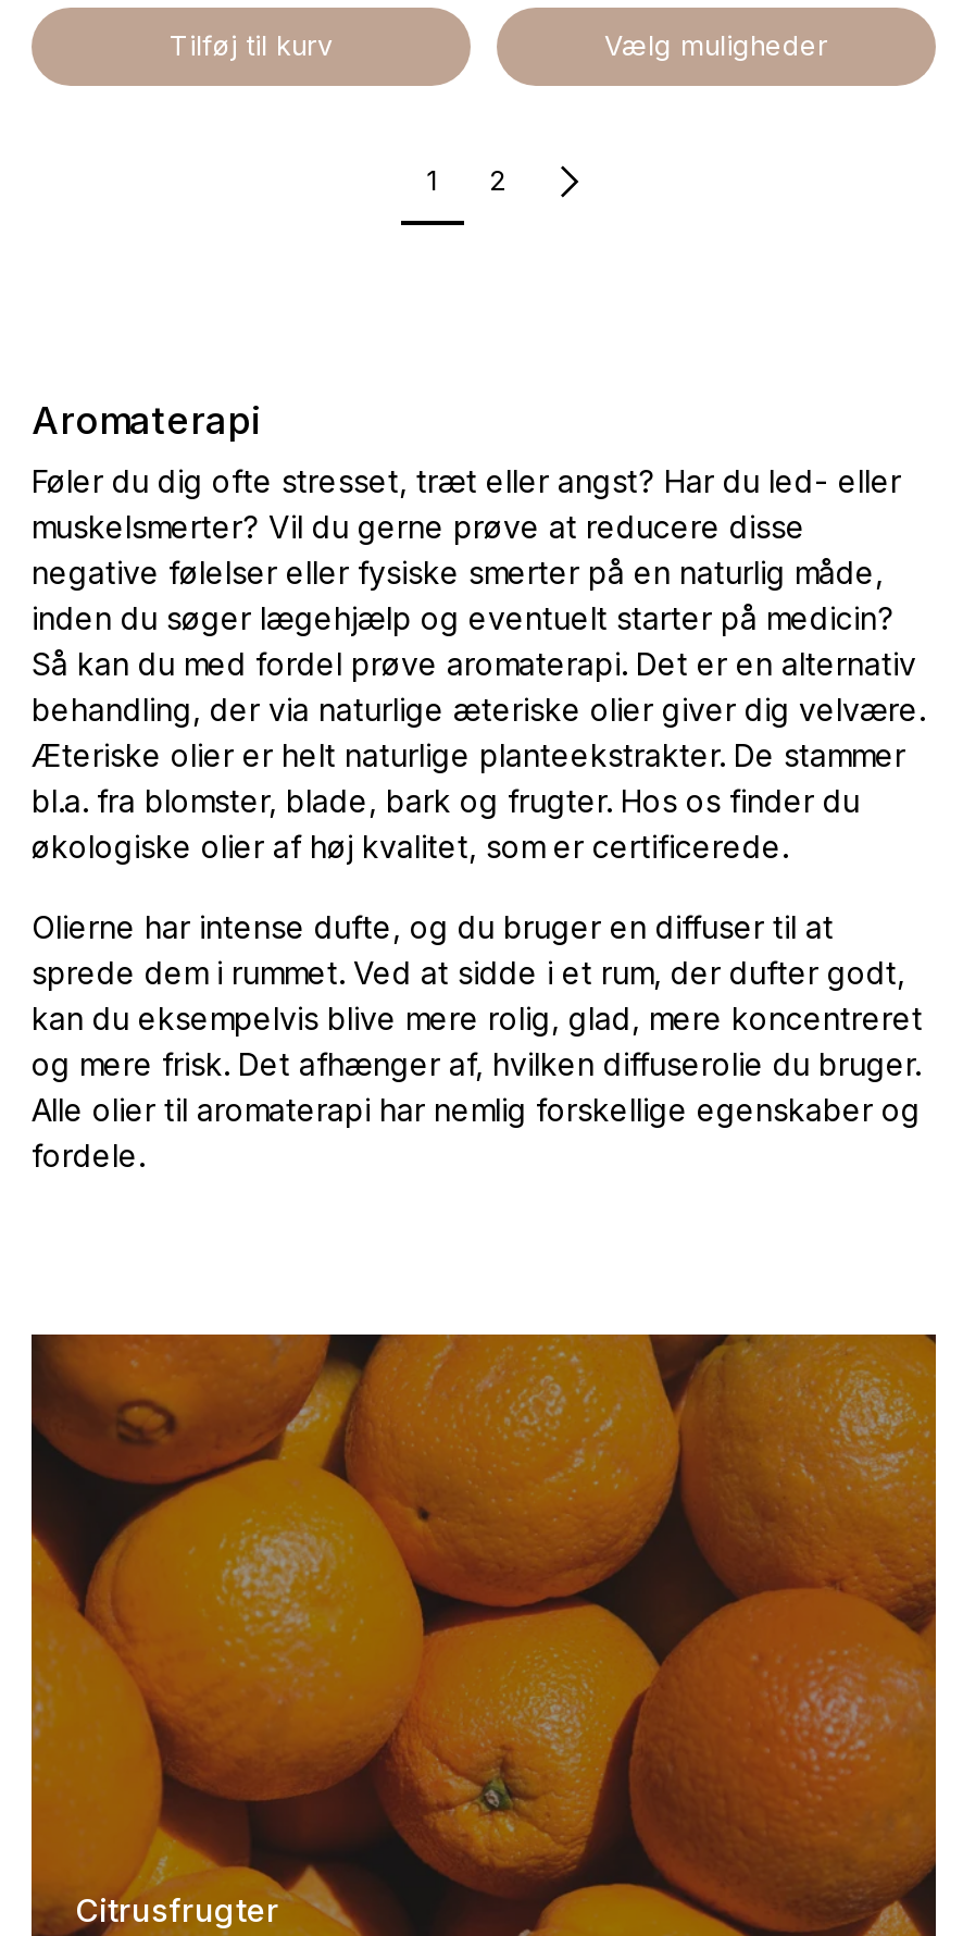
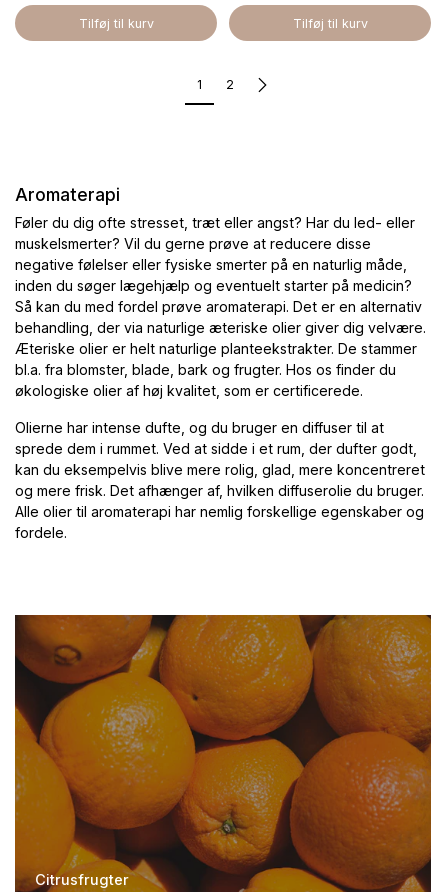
[604,29,828,62] Vælg muligheder -> [292,15,367,30] Tilføj til kurv

